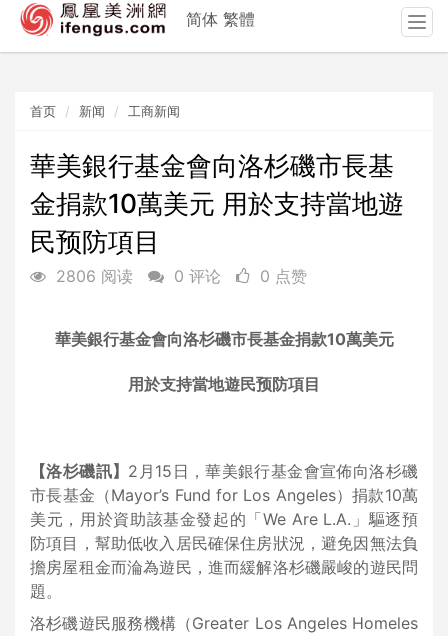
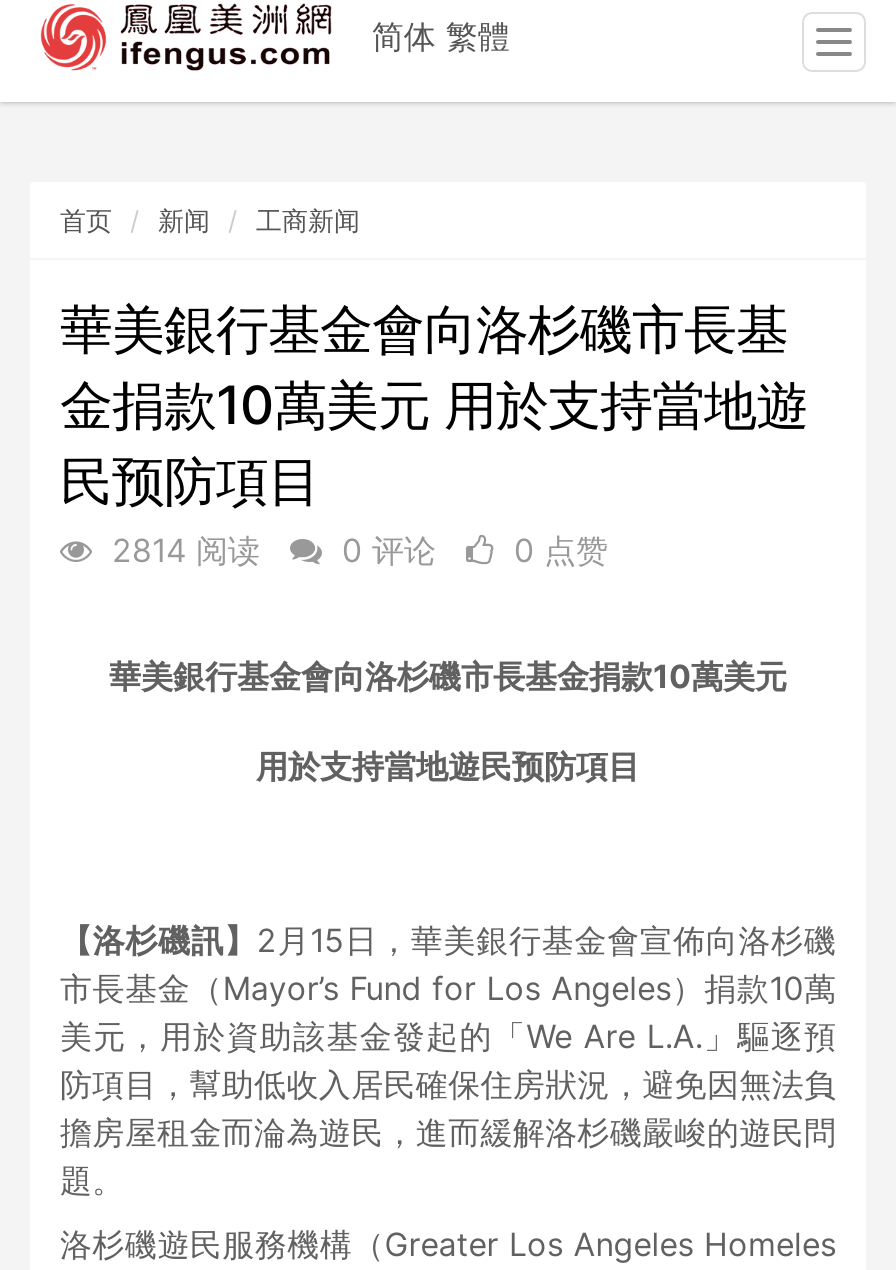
[51,266,307,286] 2806 阅读 0 评论 0 点赞 -> [102,530,608,570] 2814 阅读 0 评论 0 点赞

